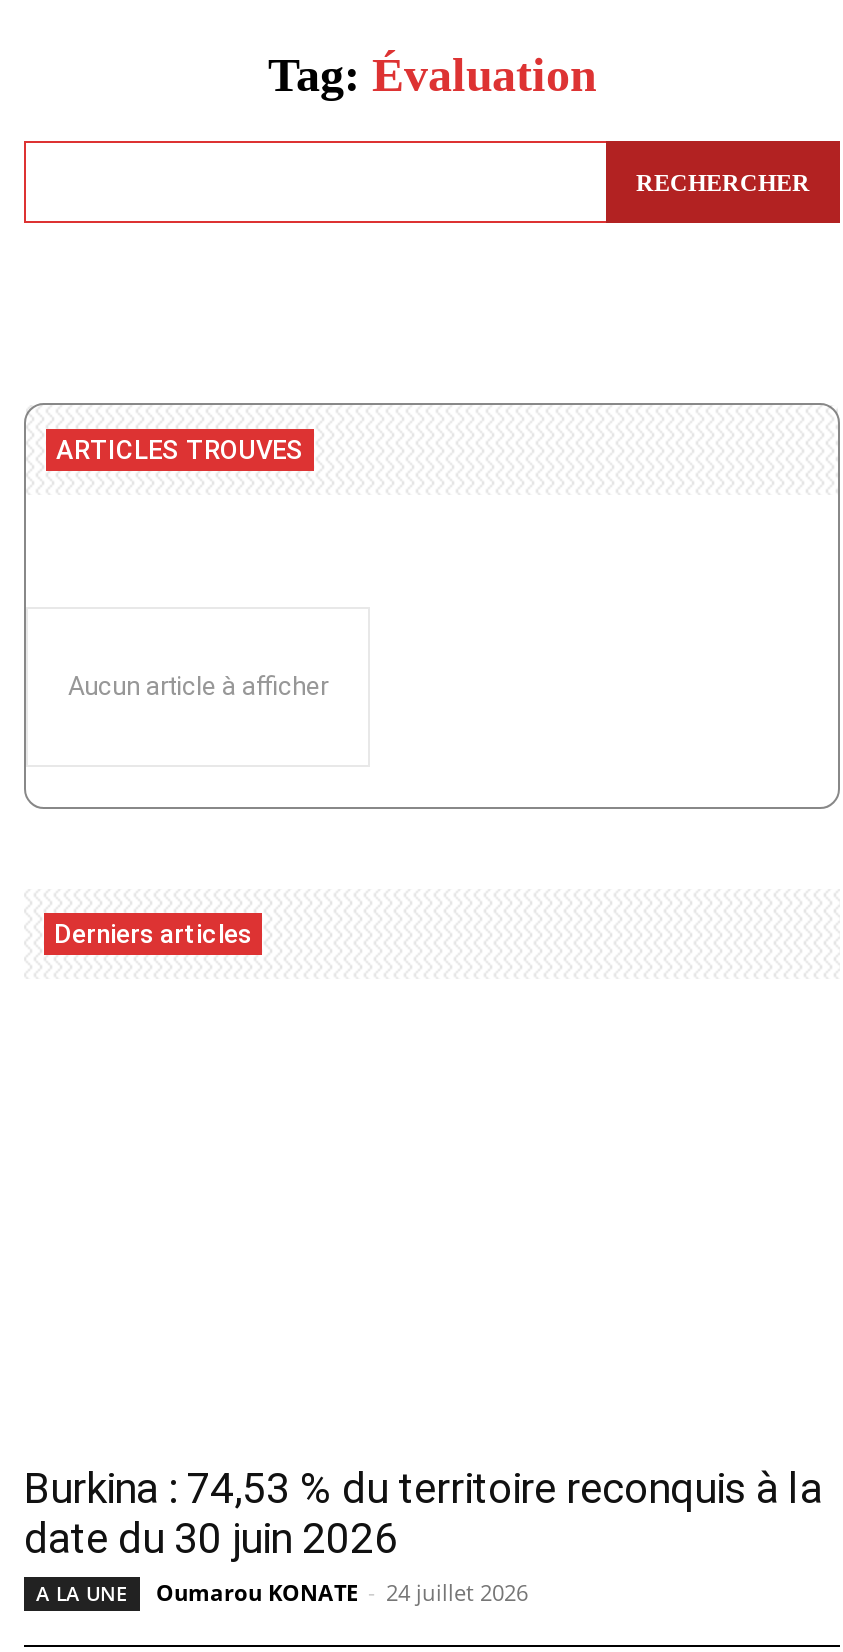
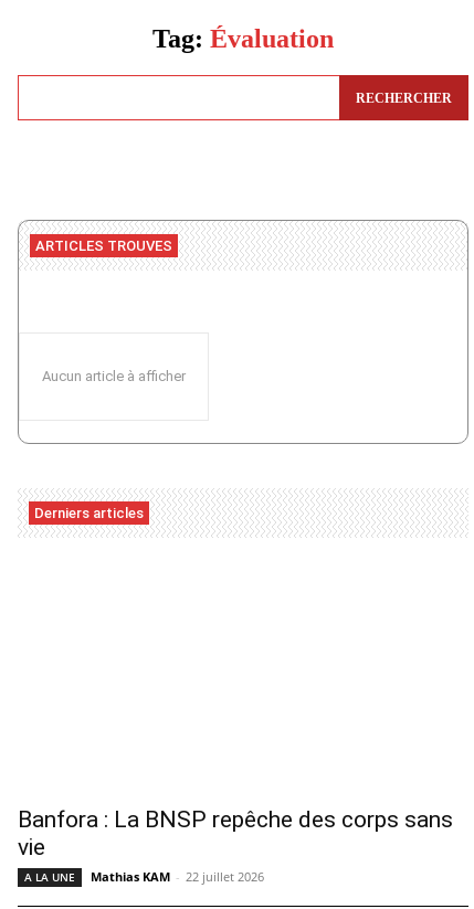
[24,1464,822,1562] Burkina : 74,53 % du territoire reconquis à la | date du 30 juin 2026 -> [18,806,453,860] Banfora : La BNSP repêche des corps sans | vie
[156,1576,528,1606] Oumarou KONATE - 24 juillet 2026 -> [91,868,264,884] Mathias KAM - 22 juillet 2026

